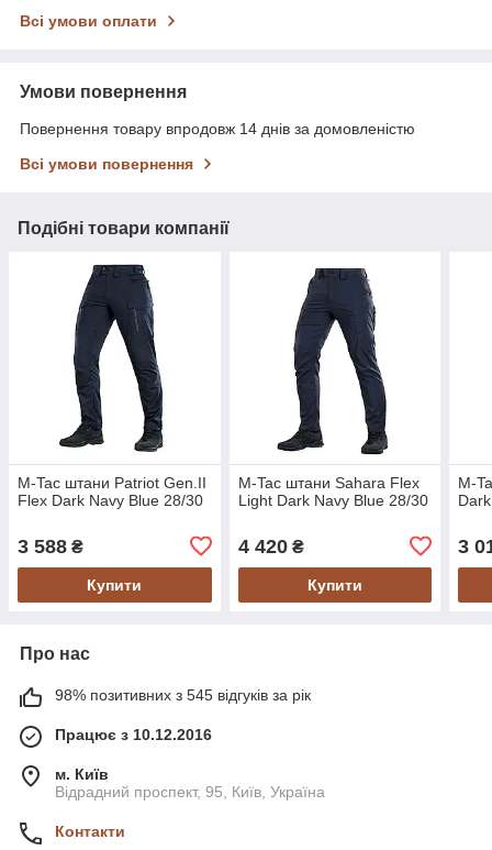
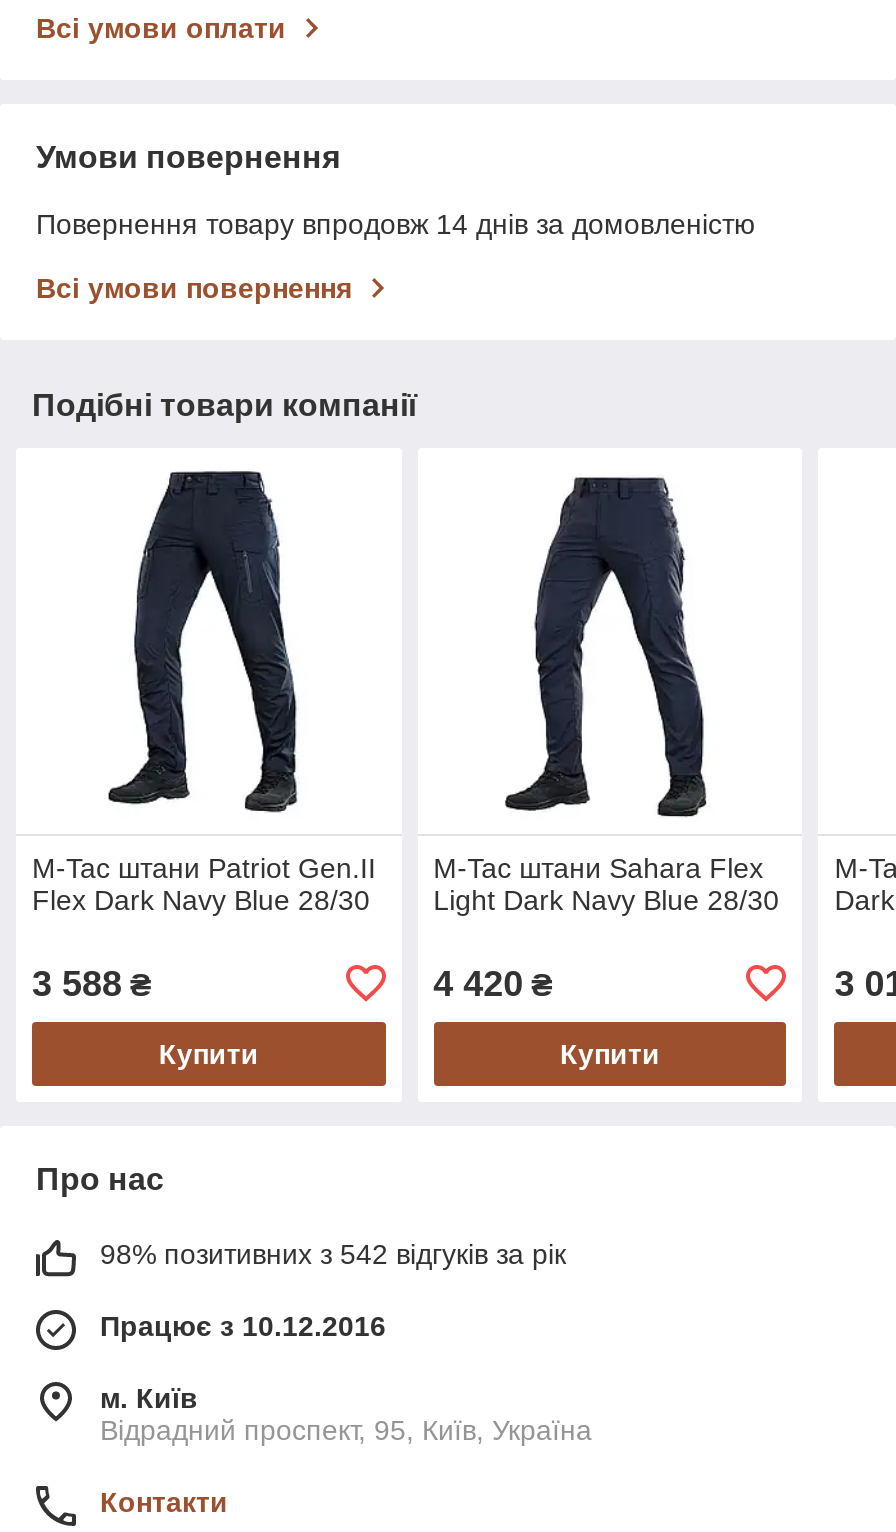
[55,686,311,704] 98% позитивних з 545 відгуків за рік -> [100,1238,566,1270] 98% позитивних з 542 відгуків за рік

